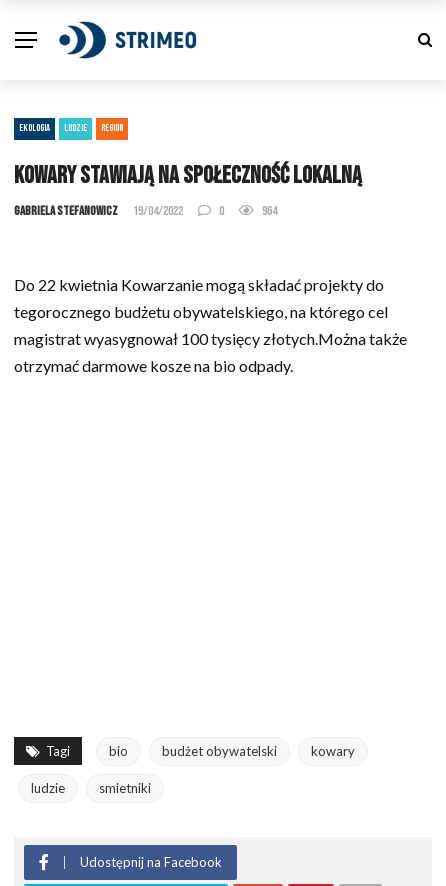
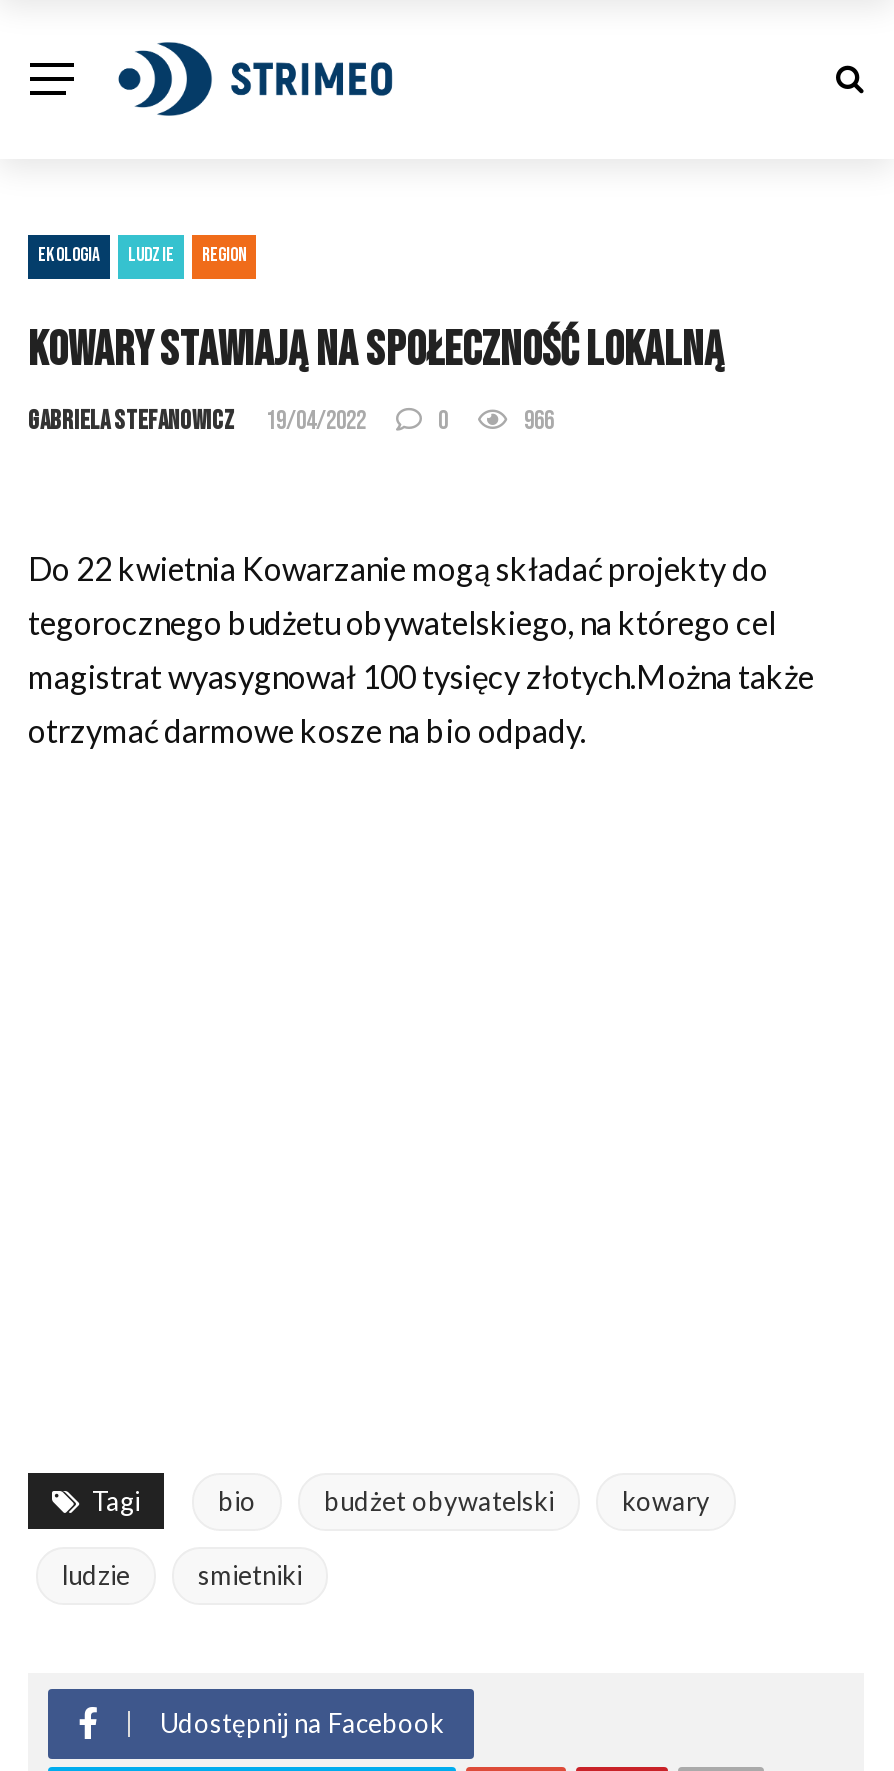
[262,203,277,219] 964 -> [524,405,554,437] 966

